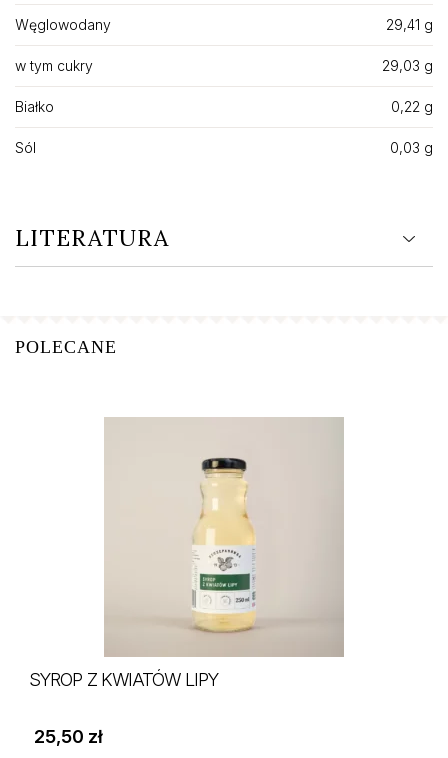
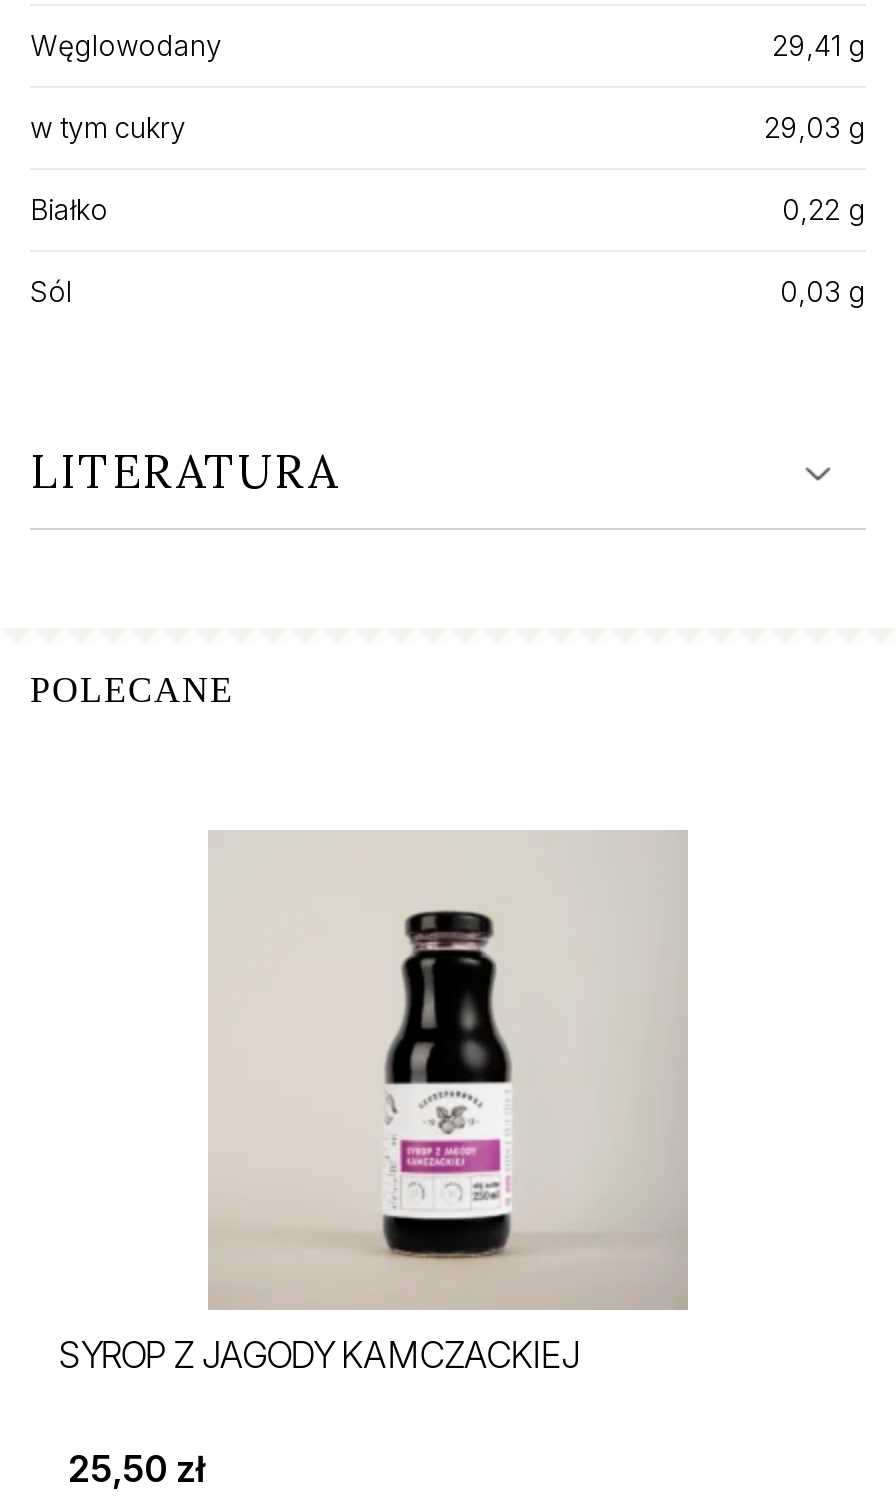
[29,457,257,690] [image] | SYROP Z KWIATÓW LIPY -> [58,914,579,1376] [image] | SYROP Z JAGODY KAMCZACKIEJ

